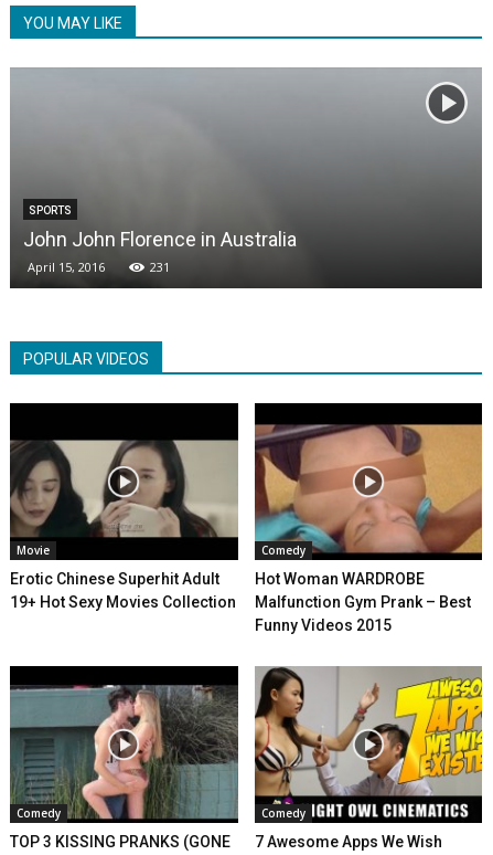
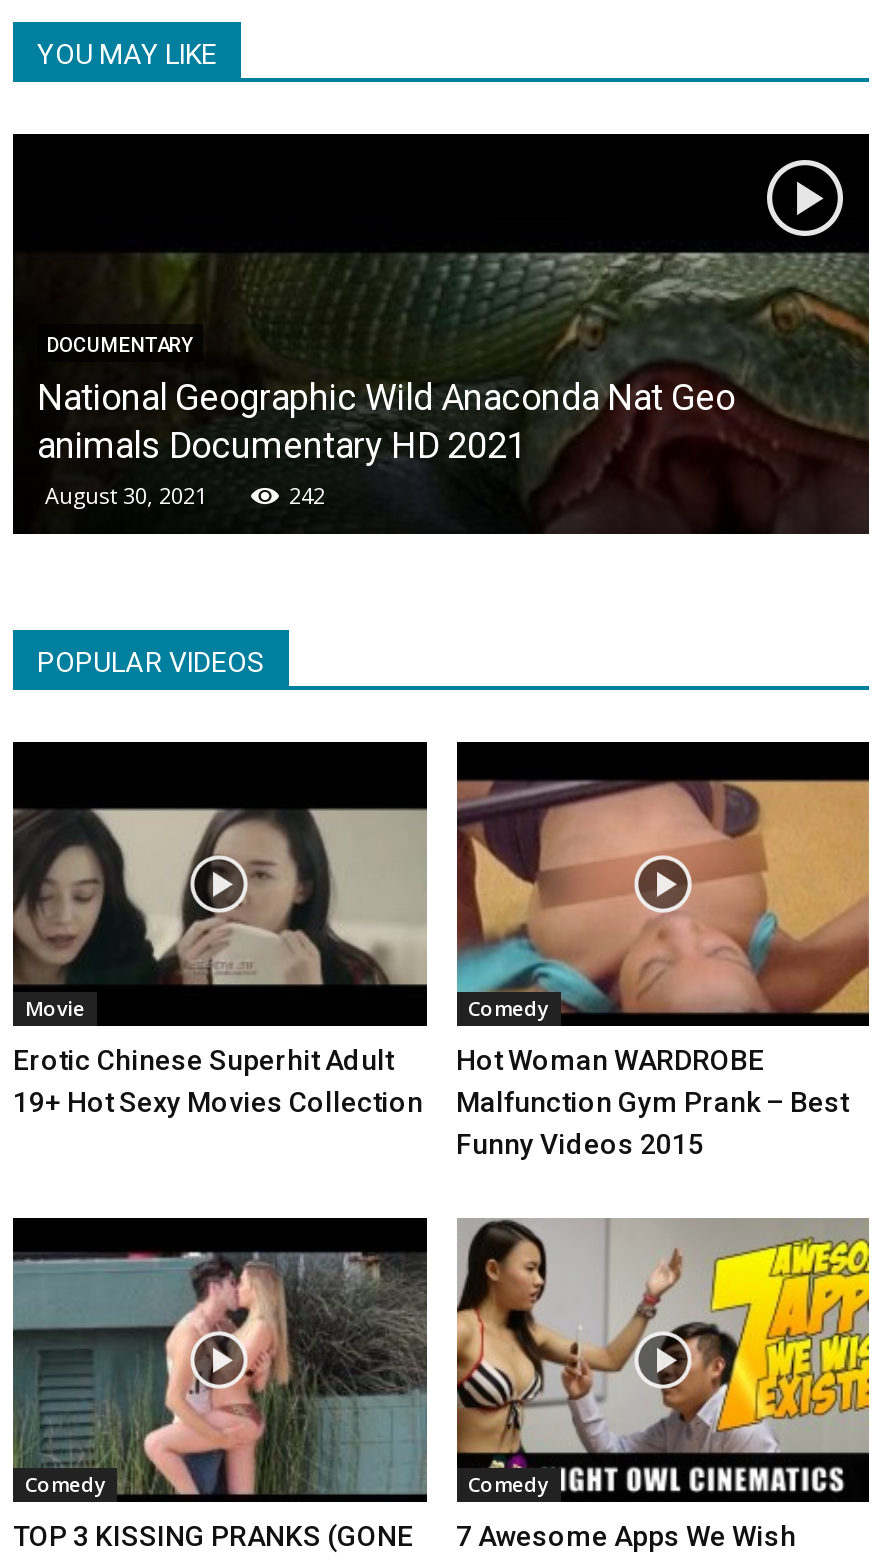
[10,68,482,288] [image] | SPORTS -> [13,134,871,532] [image] | DOCUMENTARY
[23,227,297,275] John John Florence in Australia | April 15, 2016 | 231 -> [37,376,735,510] National Geographic Wild Anaconda Nat Geo | animals Documentary HD 2021 | August 30, 2021 | 242

